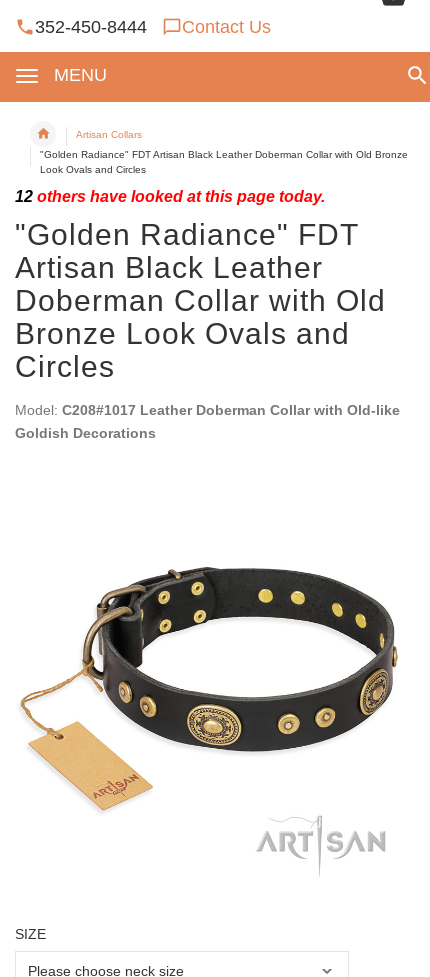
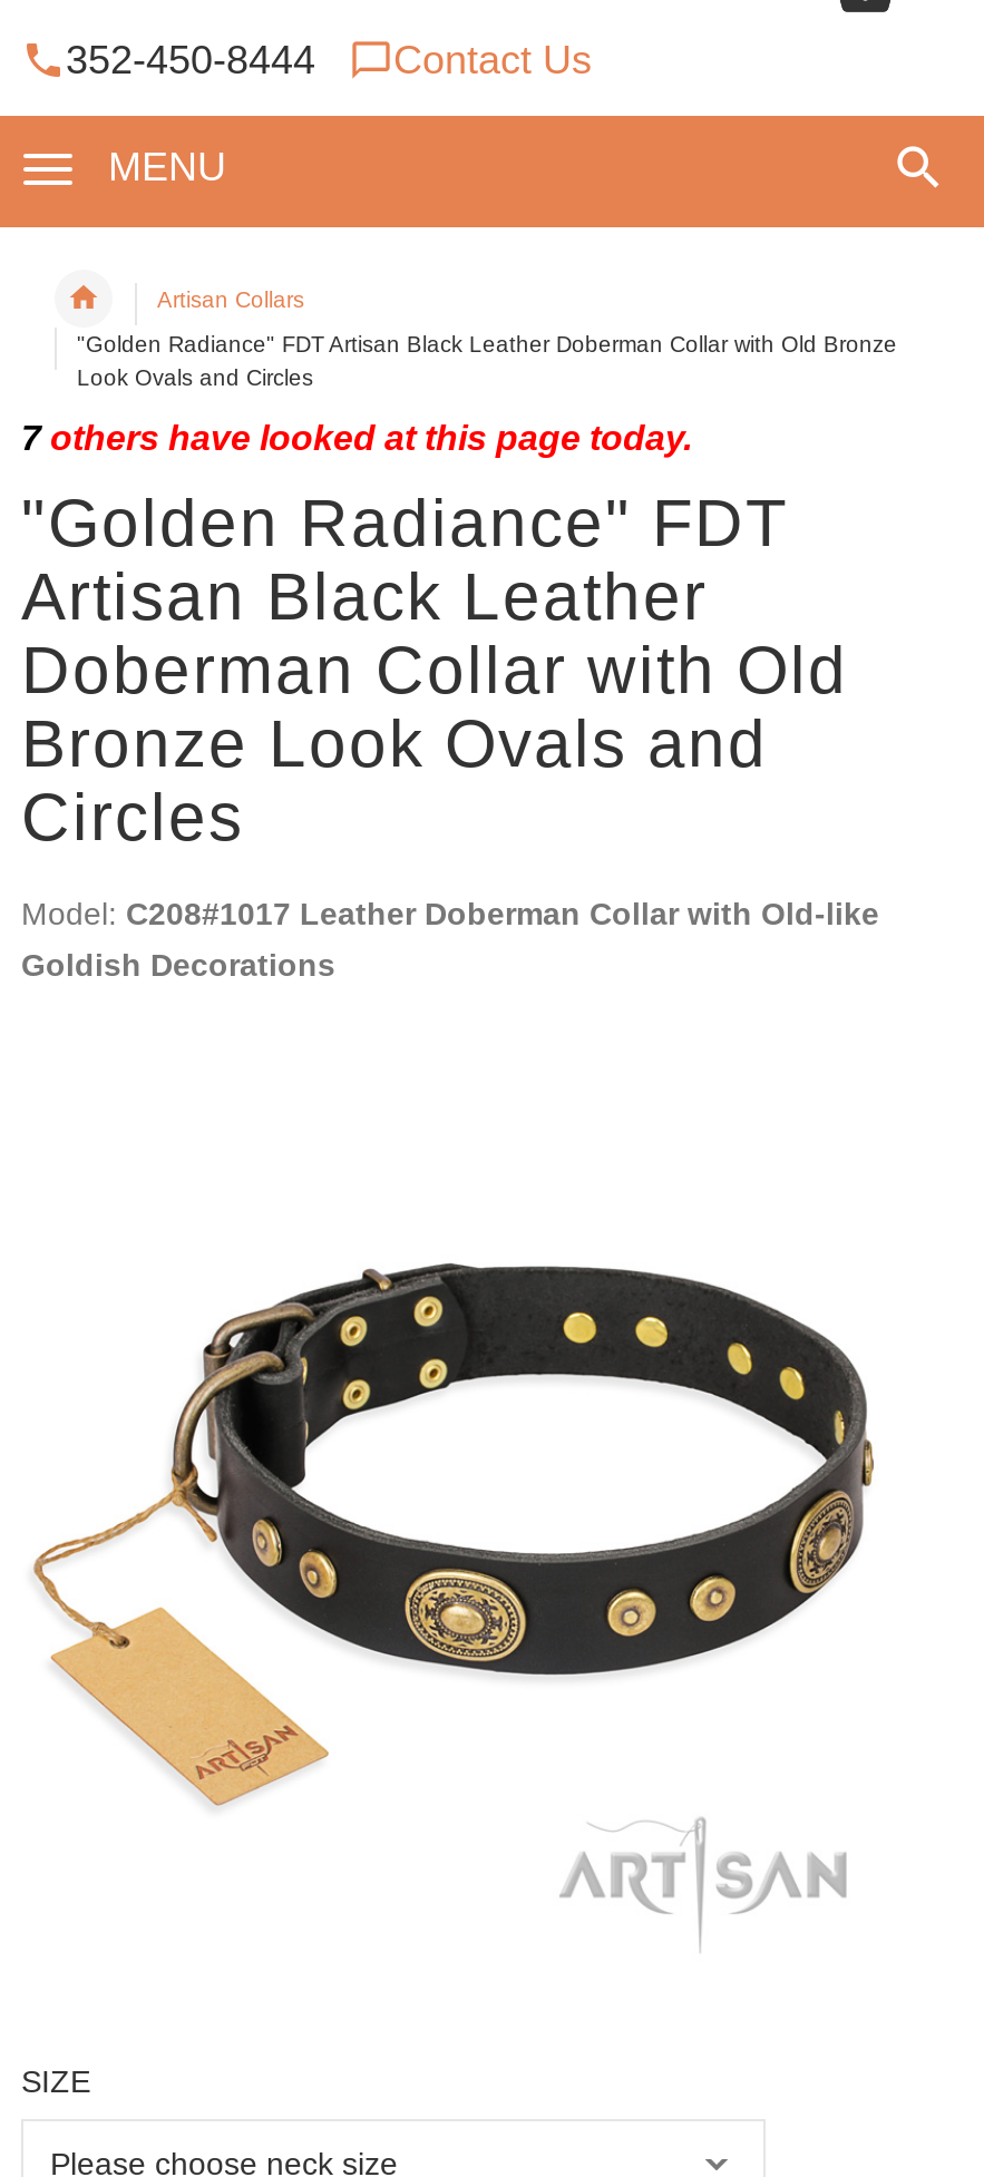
[15,188,325,205] 12 others have looked at this page today. -> [21,419,692,457] 7 others have looked at this page today.

